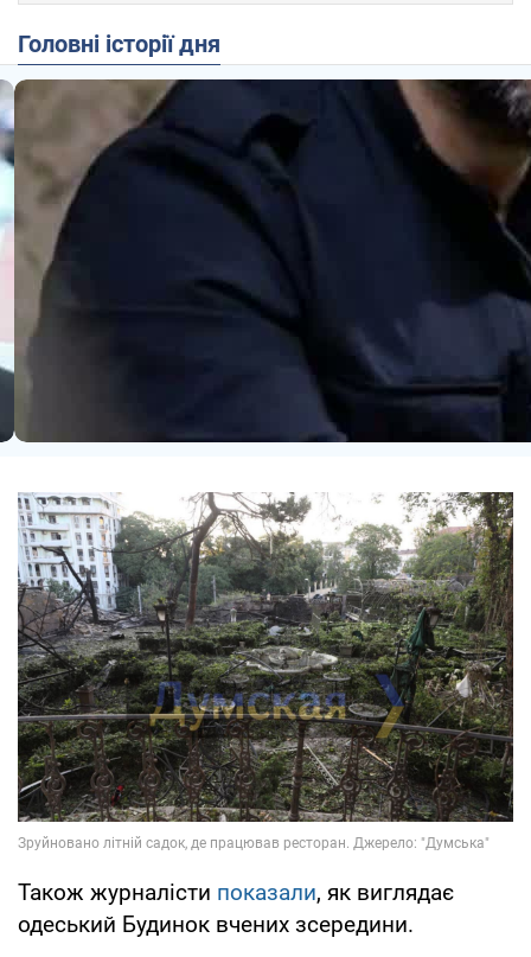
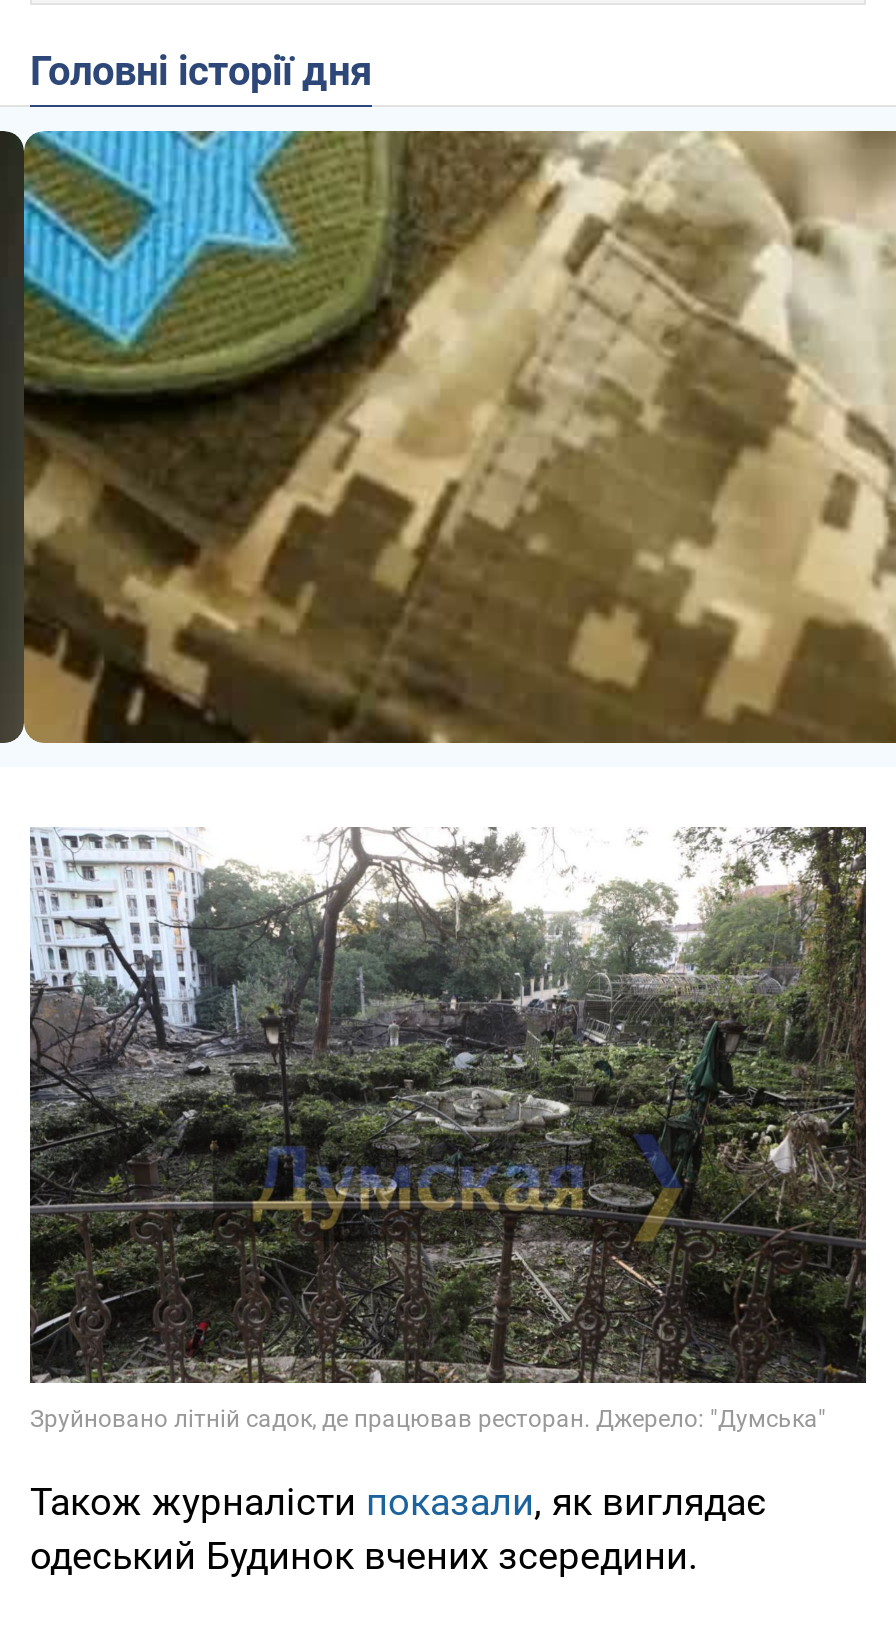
[4,78,527,444] [image] -> [6,129,890,745] [image]

